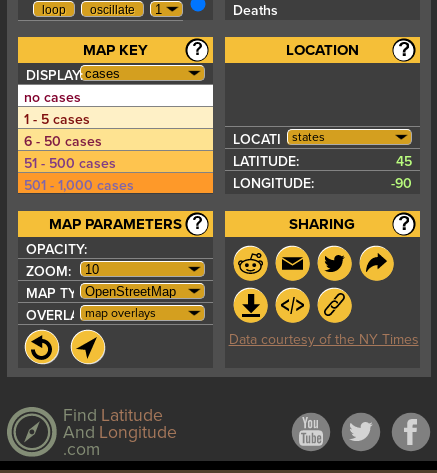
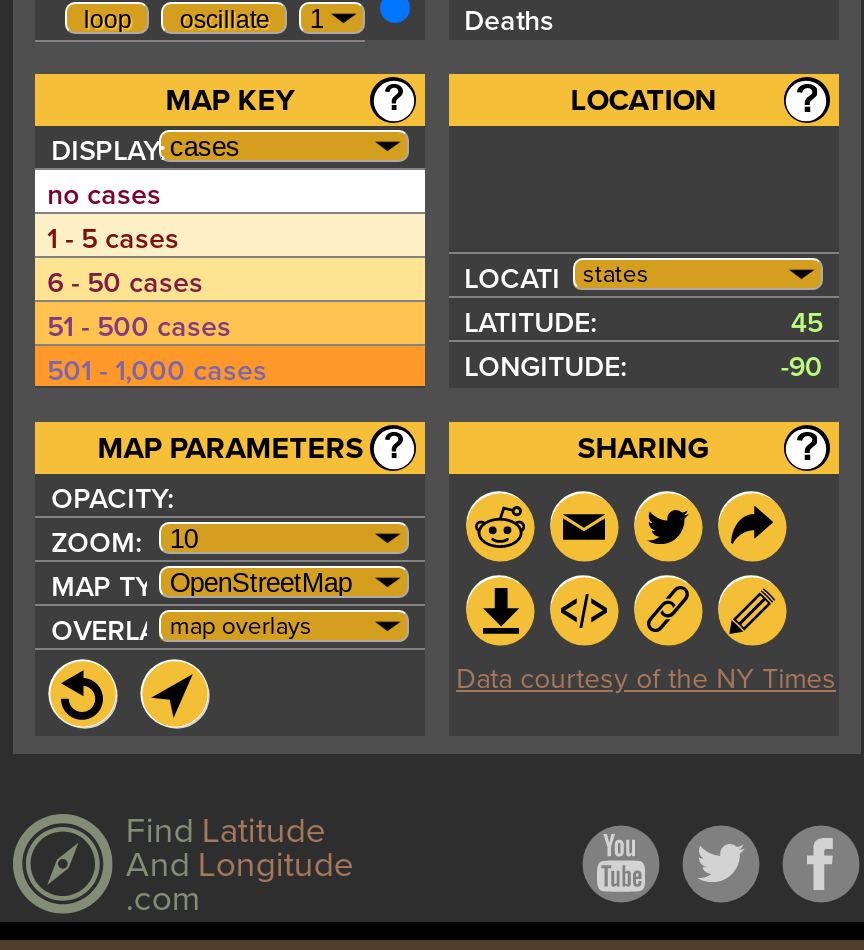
none -> [717,574,789,648] [image]

